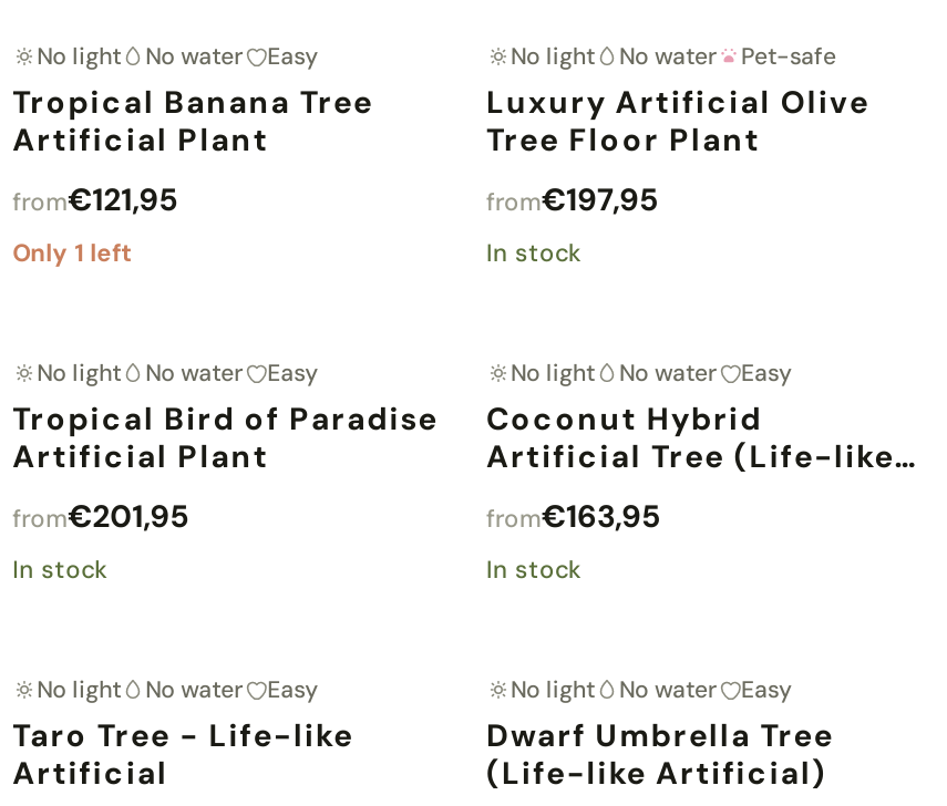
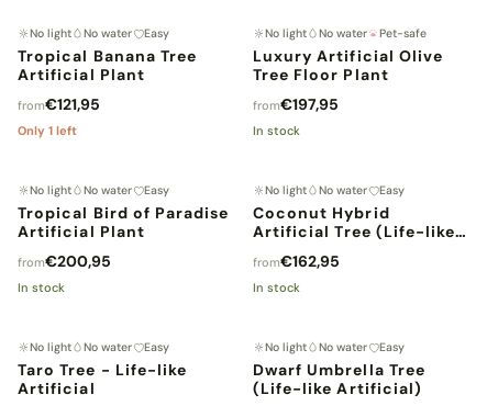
[12,496,190,536] from€201,95 -> [18,251,111,271] from€200,95
[486,496,661,536] from€163,95 -> [253,251,340,271] from€162,95

